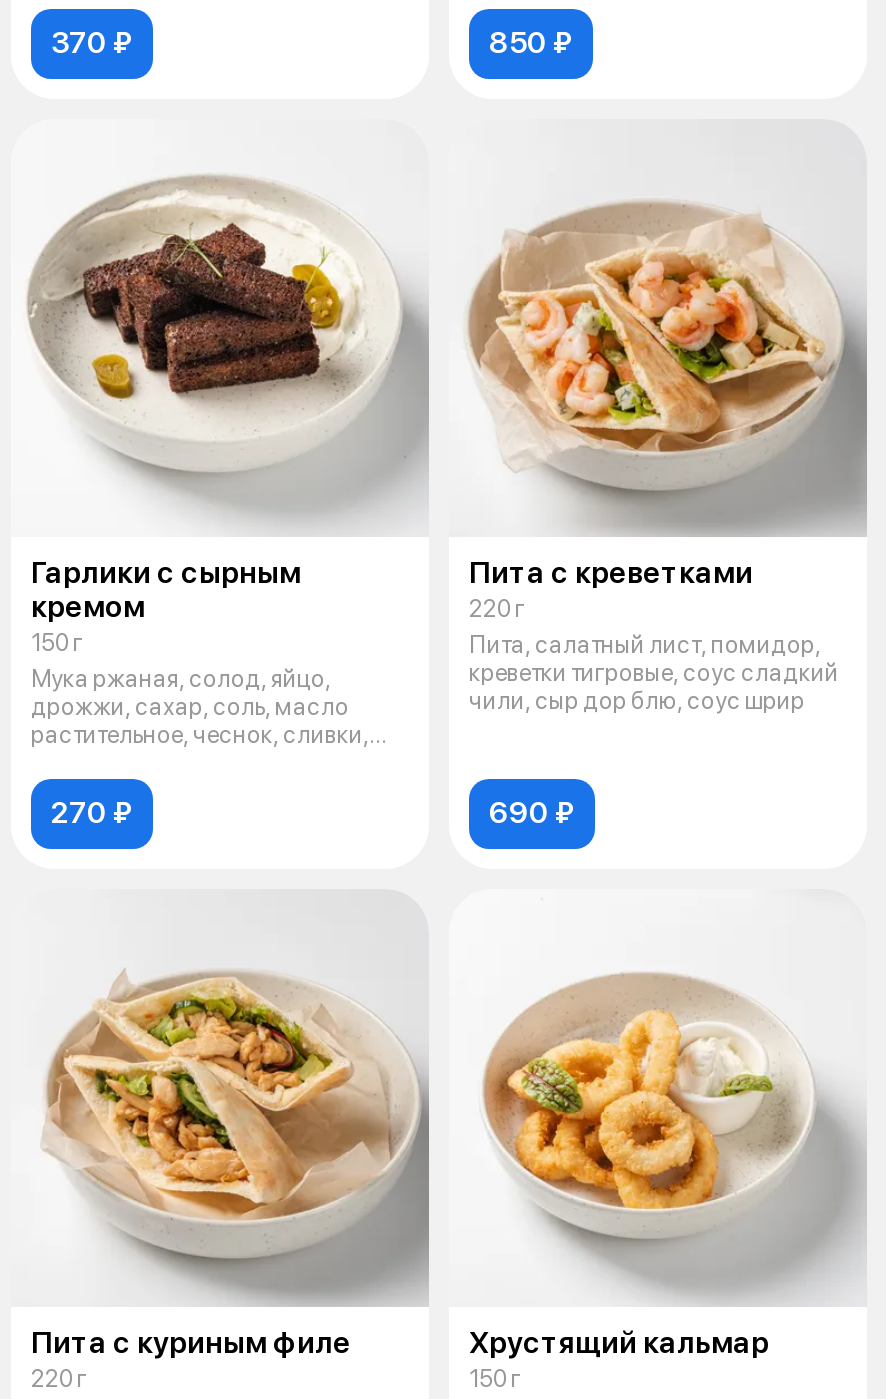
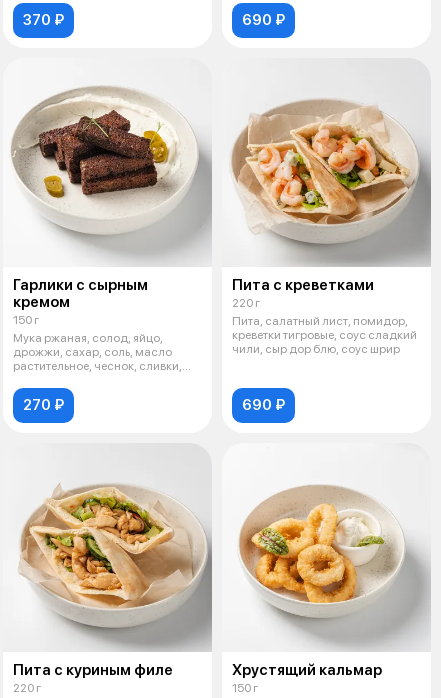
[489,25,573,61] 850 ₽ -> [242,11,285,29] 690 ₽

